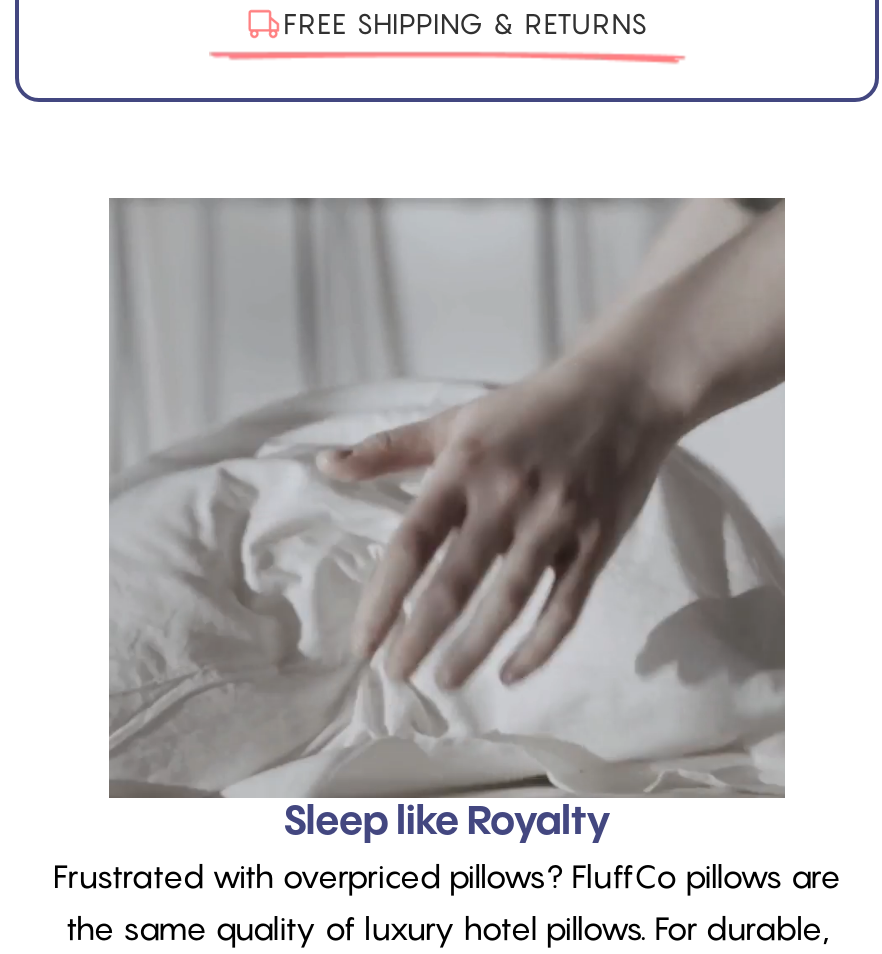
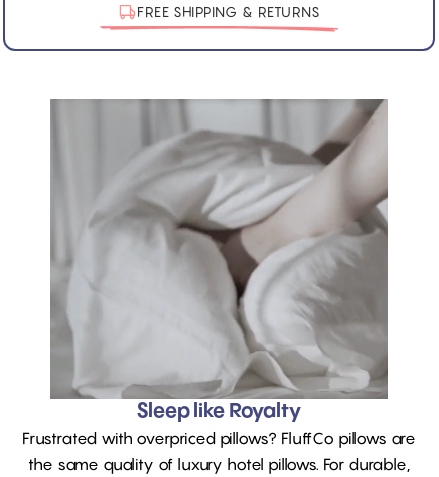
[109,200,785,798] [image] -> [51,99,388,399] [image]

